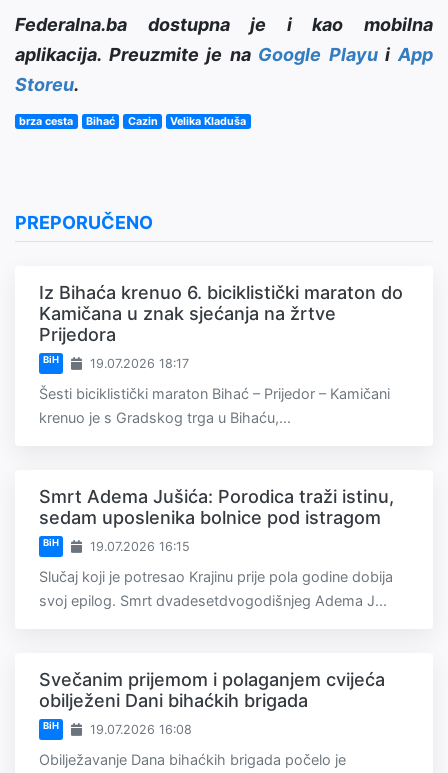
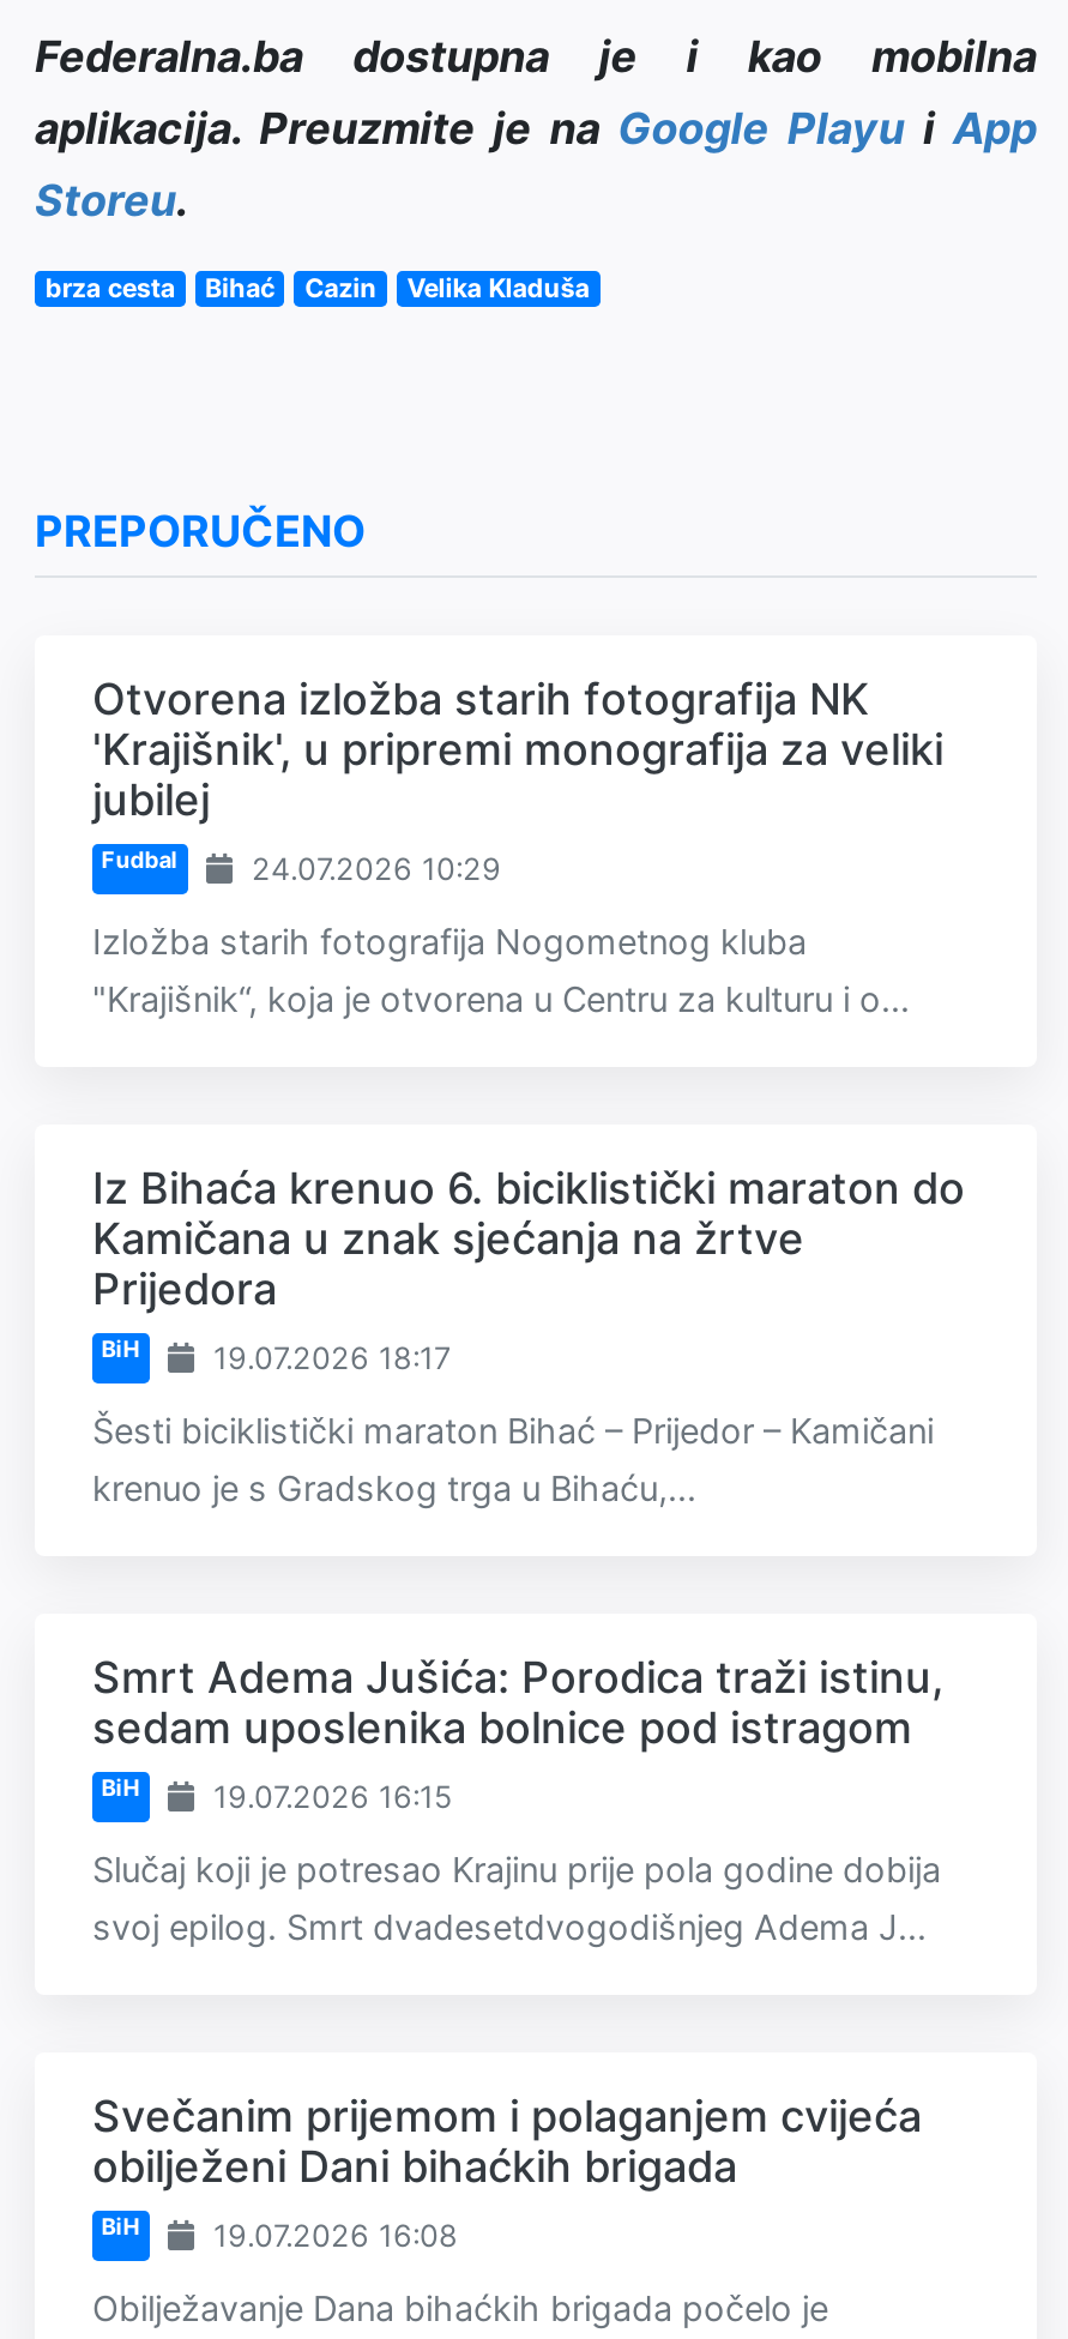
none -> [92,673,943,1019] Otvorena izložba starih fotografija NK | 'Krajišnik', u pripremi monografija za veliki | jubilej | Fudbal | 24.07.2026 10:29 | Izložba starih fotografija Nogometnog kluba | "Krajišnik“, koja je otvorena u Centru za kulturu i o...

